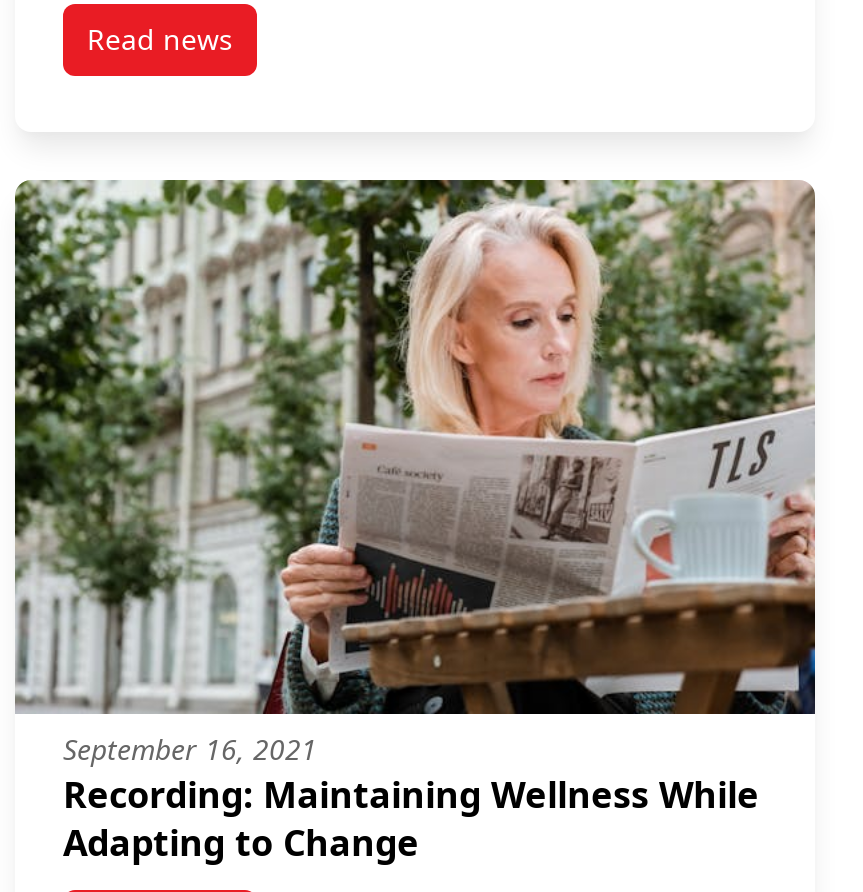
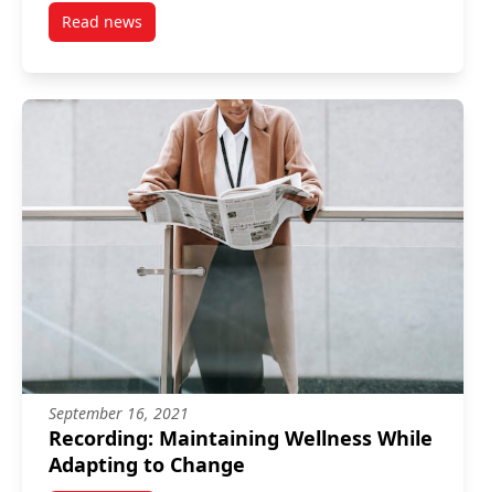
[13,178,817,714] [image] -> [22,98,465,395] [image]

